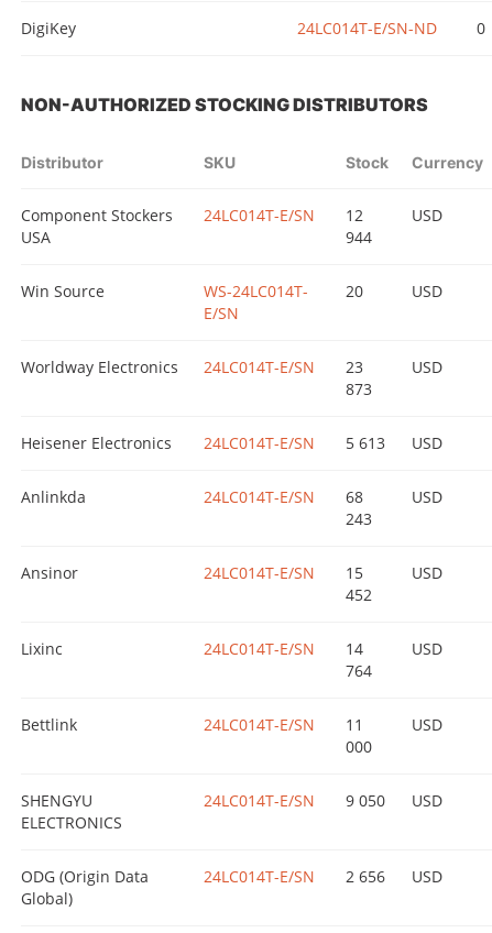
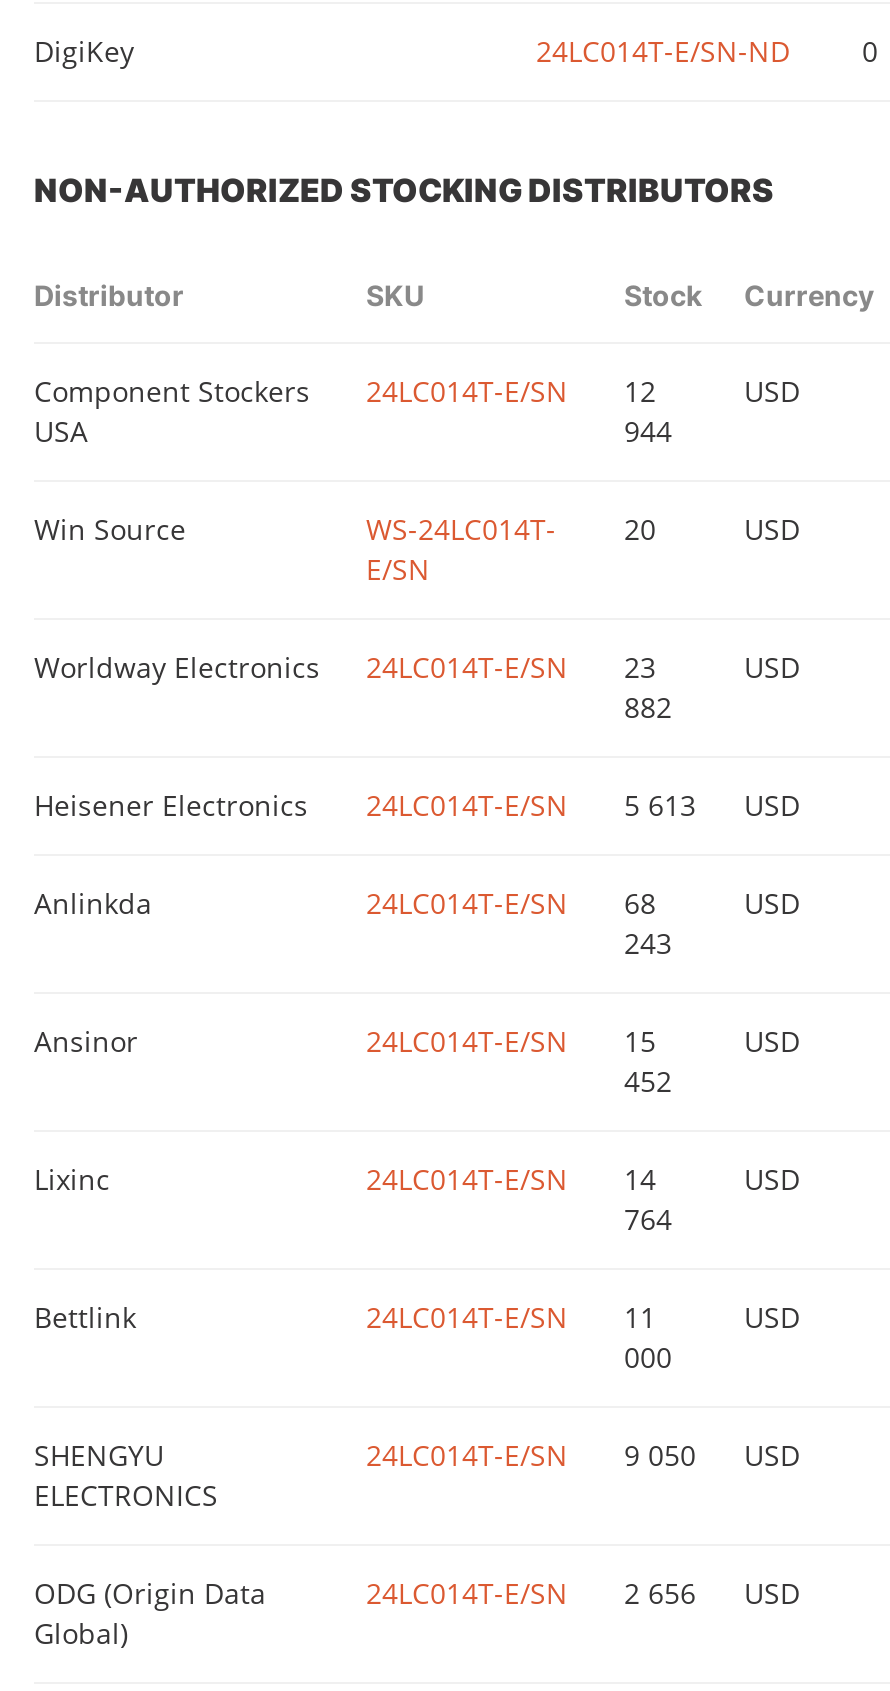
[346,379,372,399] 873 -> [624,688,672,726] 882

